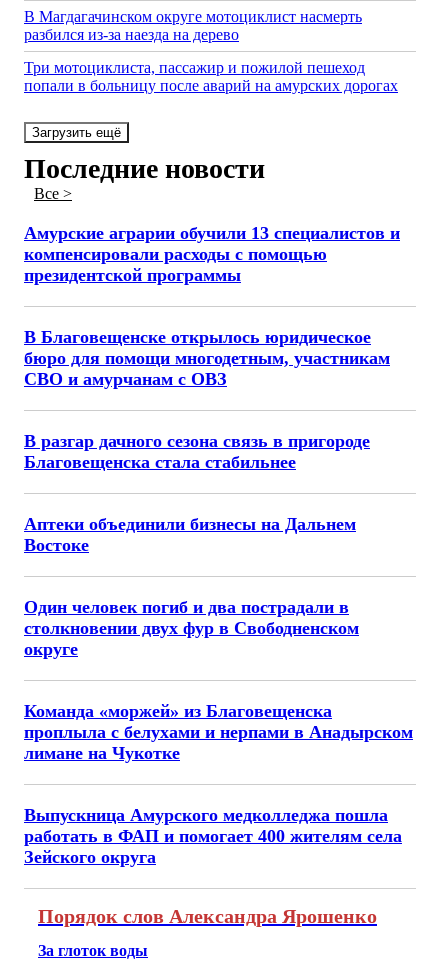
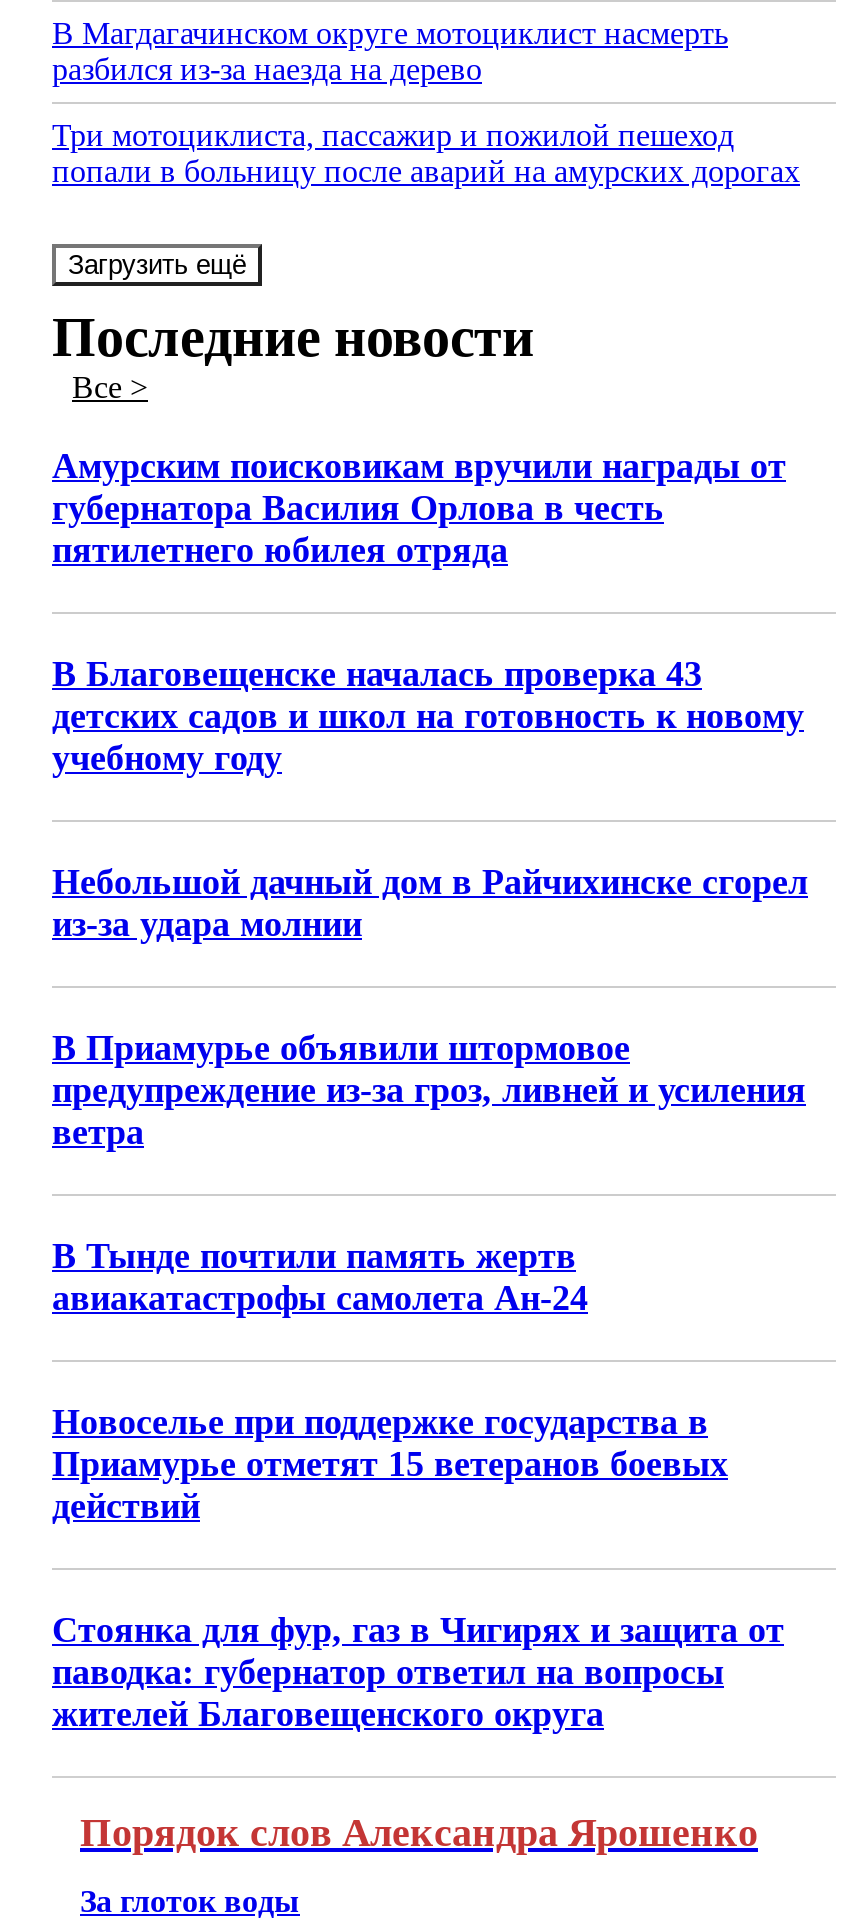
[24,223,400,285] Амурские аграрии обучили 13 специалистов и | компенсировали расходы с помощью | президентской программы -> [52,447,786,571] Амурским поисковикам вручили награды от | губернатора Василия Орлова в честь | пятилетнего юбилея отряда
[24,327,390,389] В Благовещенске открылось юридическое | бюро для помощи многодетным, участникам | СВО и амурчанам с ОВЗ -> [52,655,804,779] В Благовещенске началась проверка 43 | детских садов и школ на готовность к новому | учебному году
[24,431,370,472] В разгар дачного сезона связь в пригороде | Благовещенска стала стабильнее -> [52,863,808,945] Небольшой дачный дом в Райчихинске сгорел | из-за удара молнии
[24,514,356,555] Аптеки объединили бизнесы на Дальнем | Востоке -> [52,1029,806,1153] В Приамурье объявили штормовое | предупреждение из-за гроз, ливней и усиления | ветра
[24,597,359,659] Один человек погиб и два пострадали в | столкновении двух фур в Свободненском | округе -> [52,1237,588,1319] В Тынде почтили память жертв | авиакатастрофы самолета Ан-24
[24,701,413,763] Команда «моржей» из Благовещенска | проплыла с белухами и нерпами в Анадырском | лимане на Чукотке -> [52,1403,728,1527] Новоселье при поддержке государства в | Приамурье отметят 15 ветеранов боевых | действий
[24,805,402,867] Выпускница Амурского медколледжа пошла | работать в ФАП и помогает 400 жителям села | Зейского округа -> [52,1611,784,1735] Стоянка для фур, газ в Чигирях и защита от | паводка: губернатор ответил на вопросы | жителей Благовещенского округа

